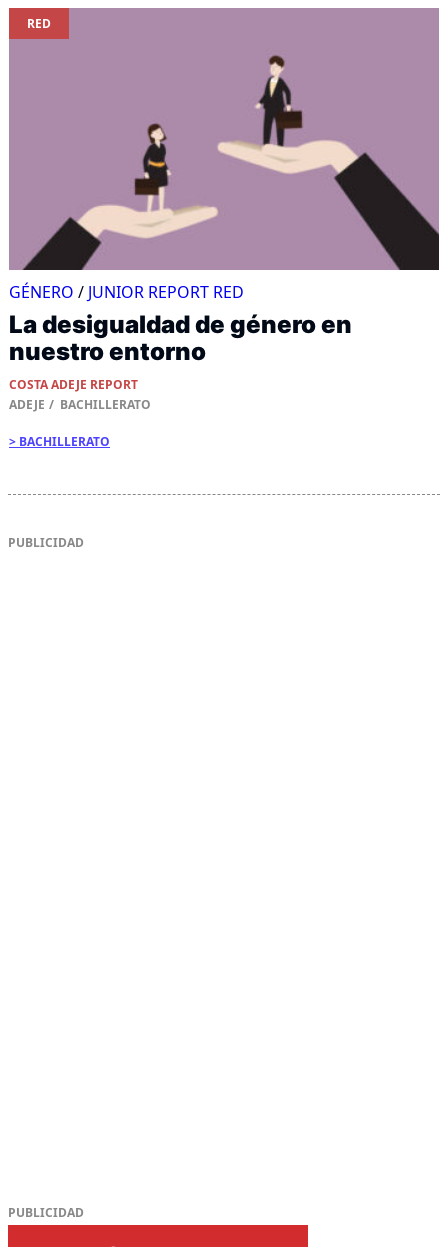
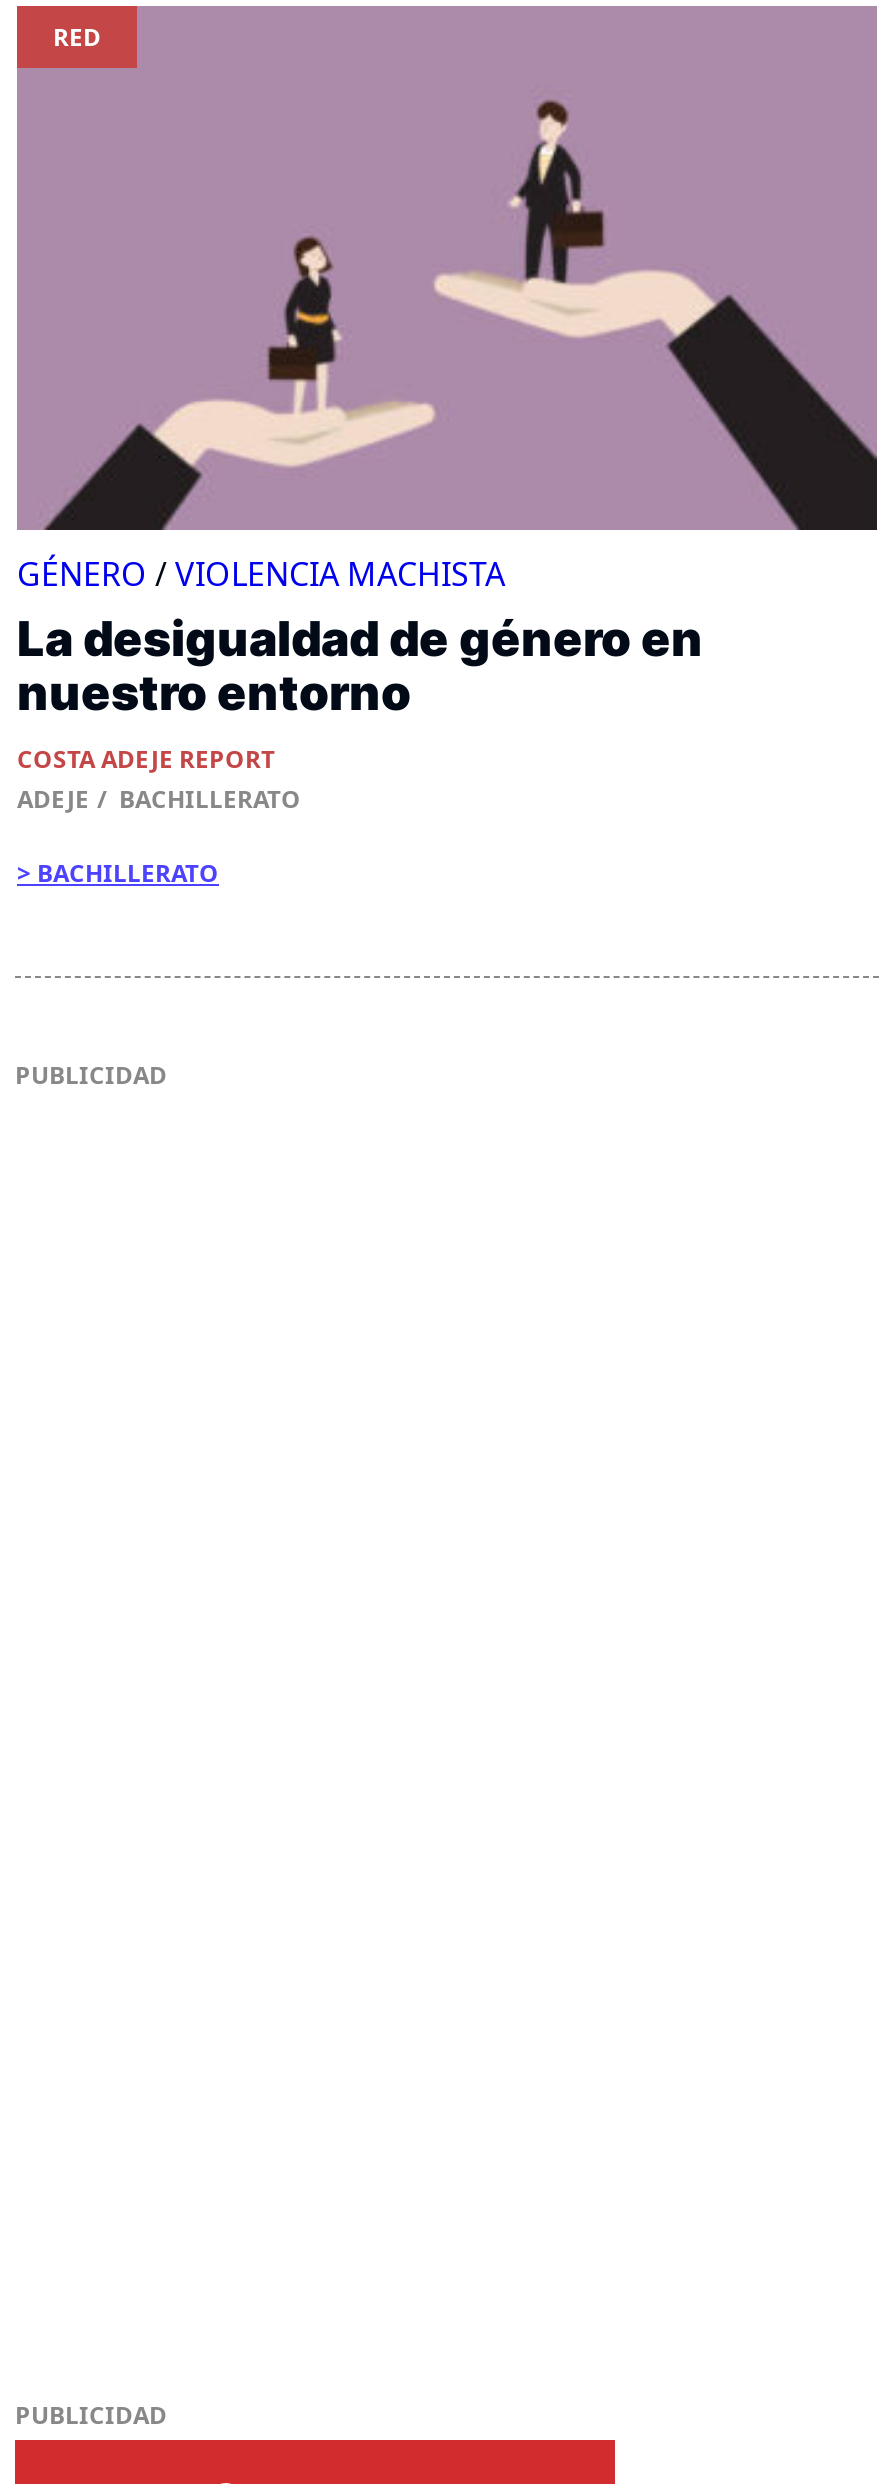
[9,281,244,303] GÉNERO / JUNIOR REPORT RED -> [17,551,505,595] GÉNERO / VIOLENCIA MACHISTA

